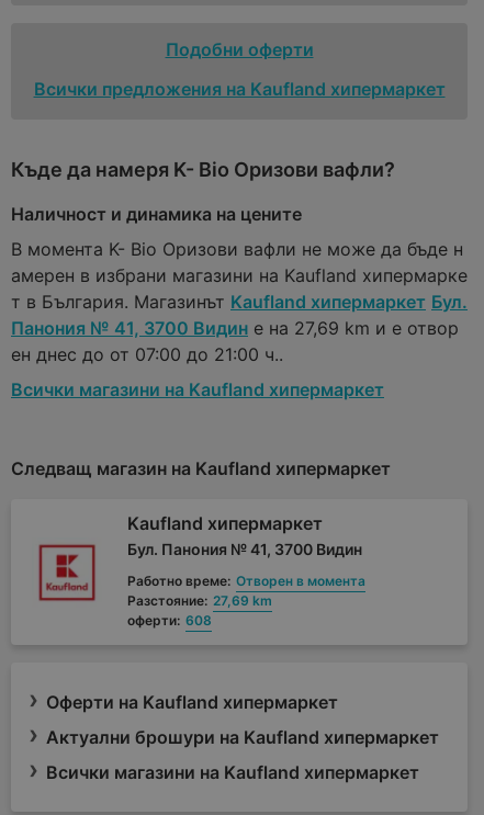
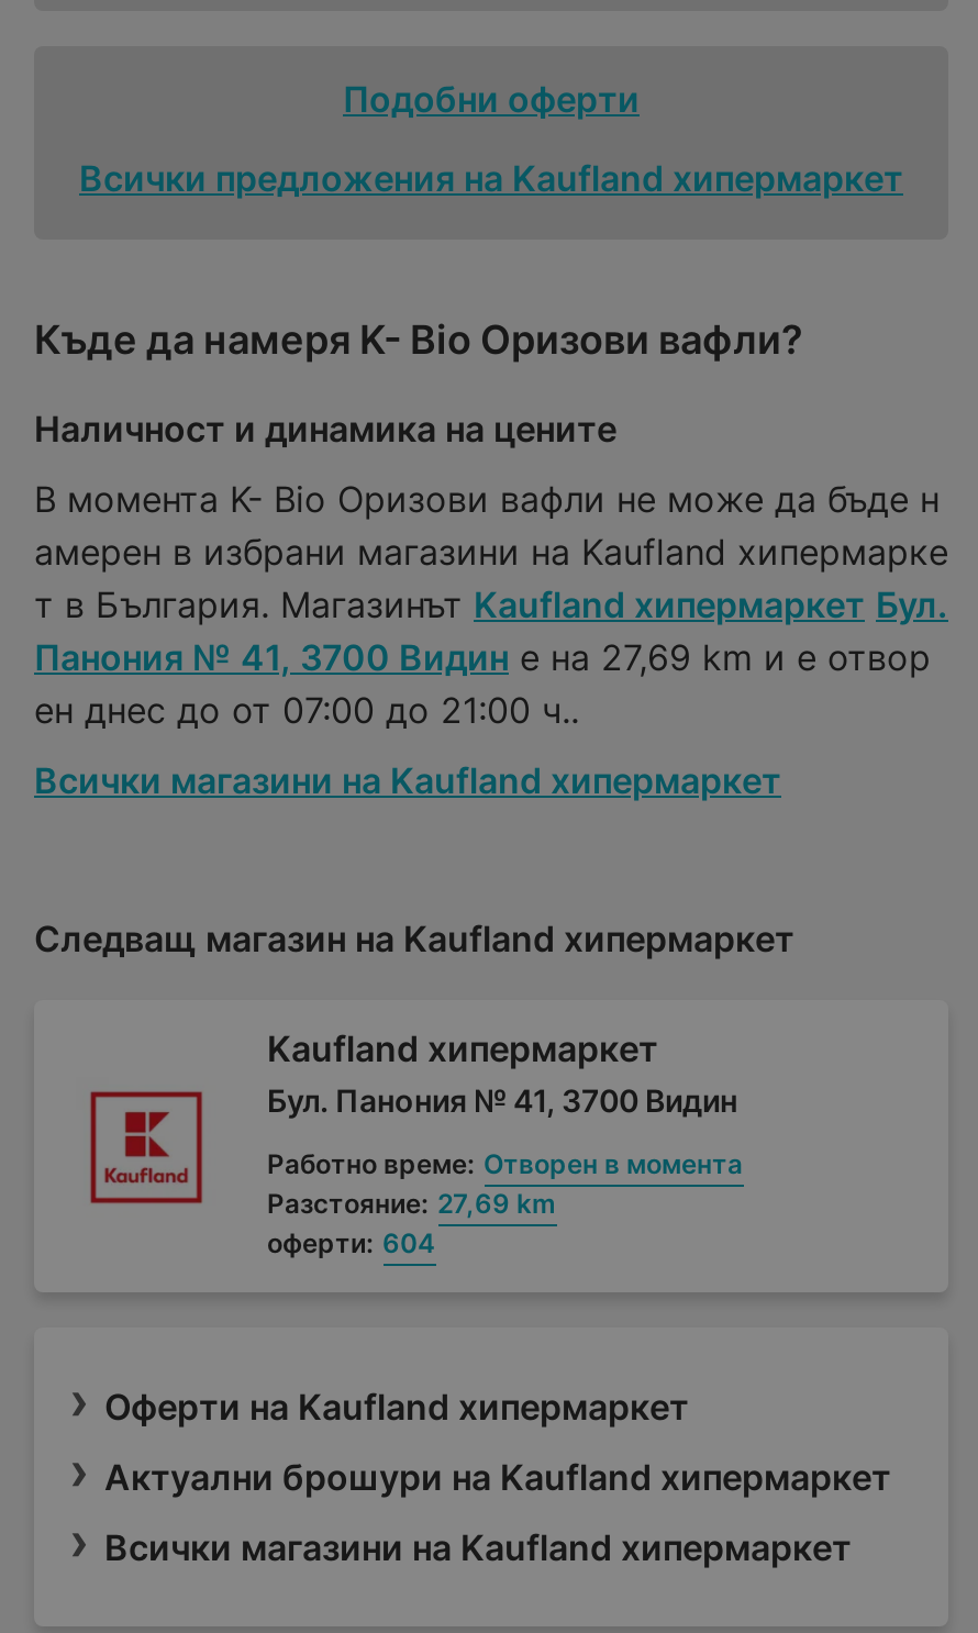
[127,612,211,628] оферти: 608 -> [267,1226,435,1258] оферти: 604

